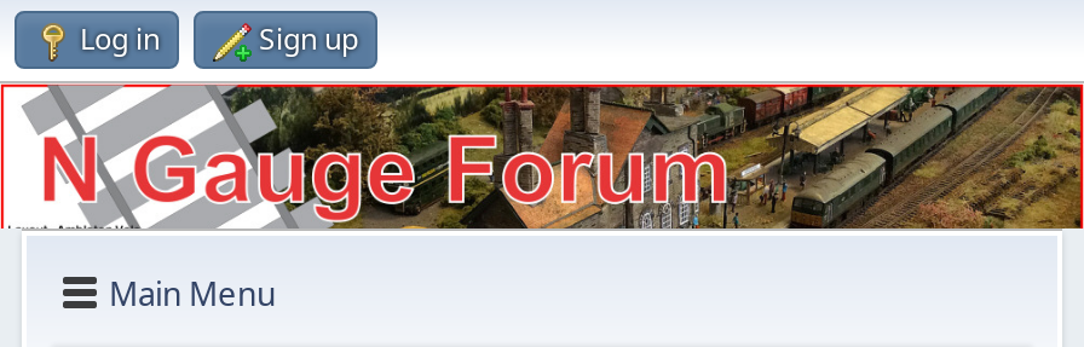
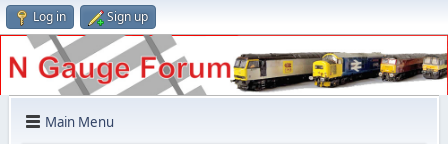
[22,81,1077,231] [image] -> [9,34,445,96] [image]

